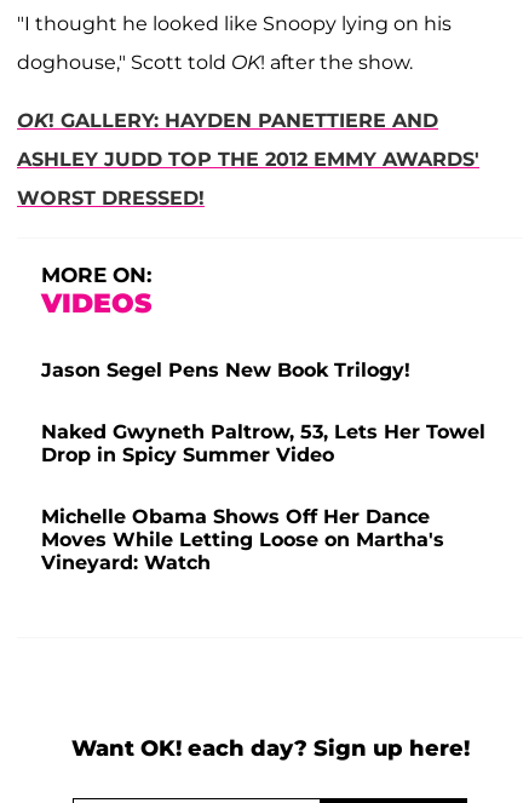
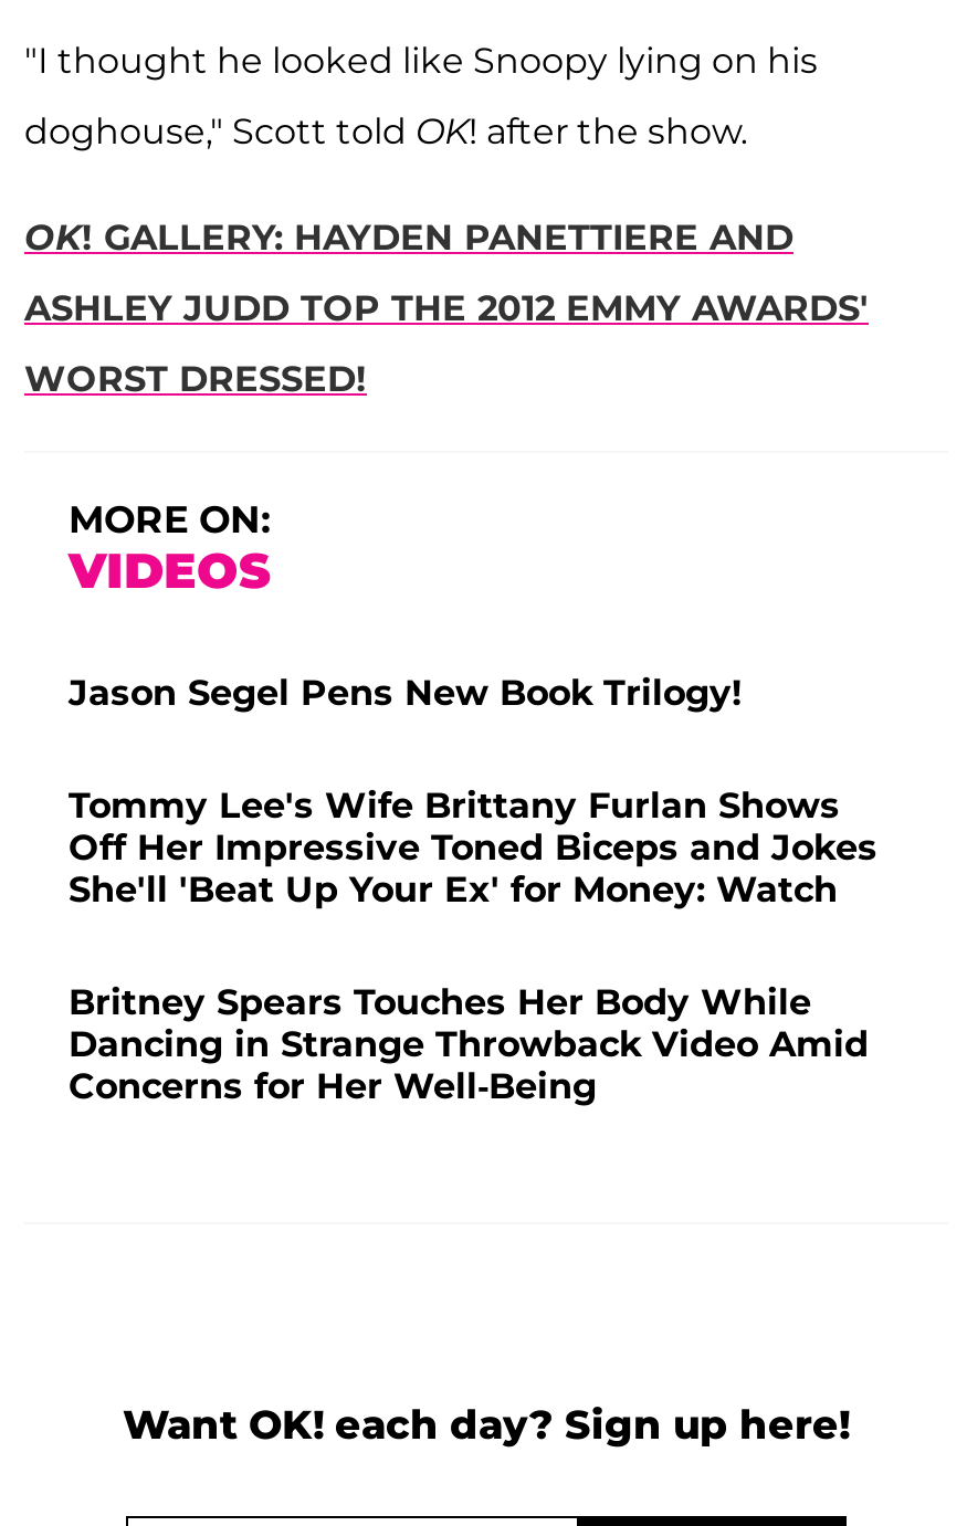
[41,420,485,466] Naked Gwyneth Paltrow, 53, Lets Her Towel | Drop in Spicy Summer Video -> [69,784,877,910] Tommy Lee's Wife Brittany Furlan Shows | Off Her Impressive Toned Biceps and Jokes | She'll 'Beat Up Your Ex' for Money: Watch
[41,505,444,574] Michelle Obama Shows Off Her Dance | Moves While Letting Loose on Martha's | Vineyard: Watch -> [69,980,869,1106] Britney Spears Touches Her Body While | Dancing in Strange Throwback Video Amid | Concerns for Her Well-Being

